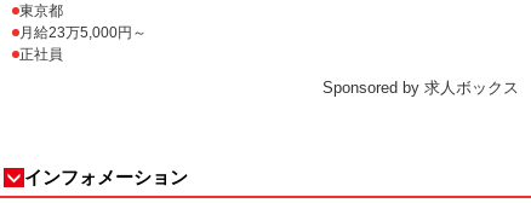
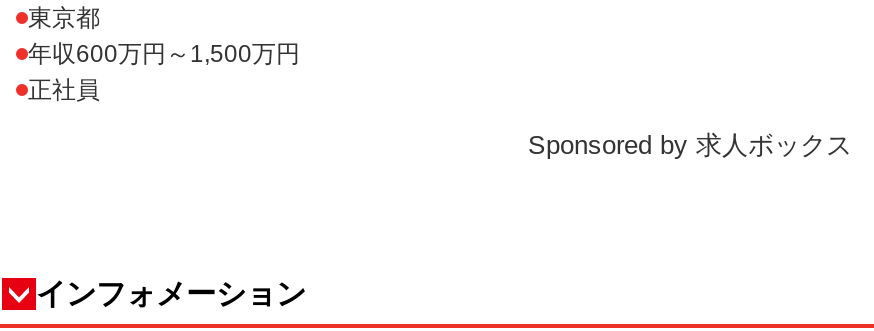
[19,24,147,41] 月給23万5,000円～ -> [28,40,300,68] 年収600万円～1,500万円

